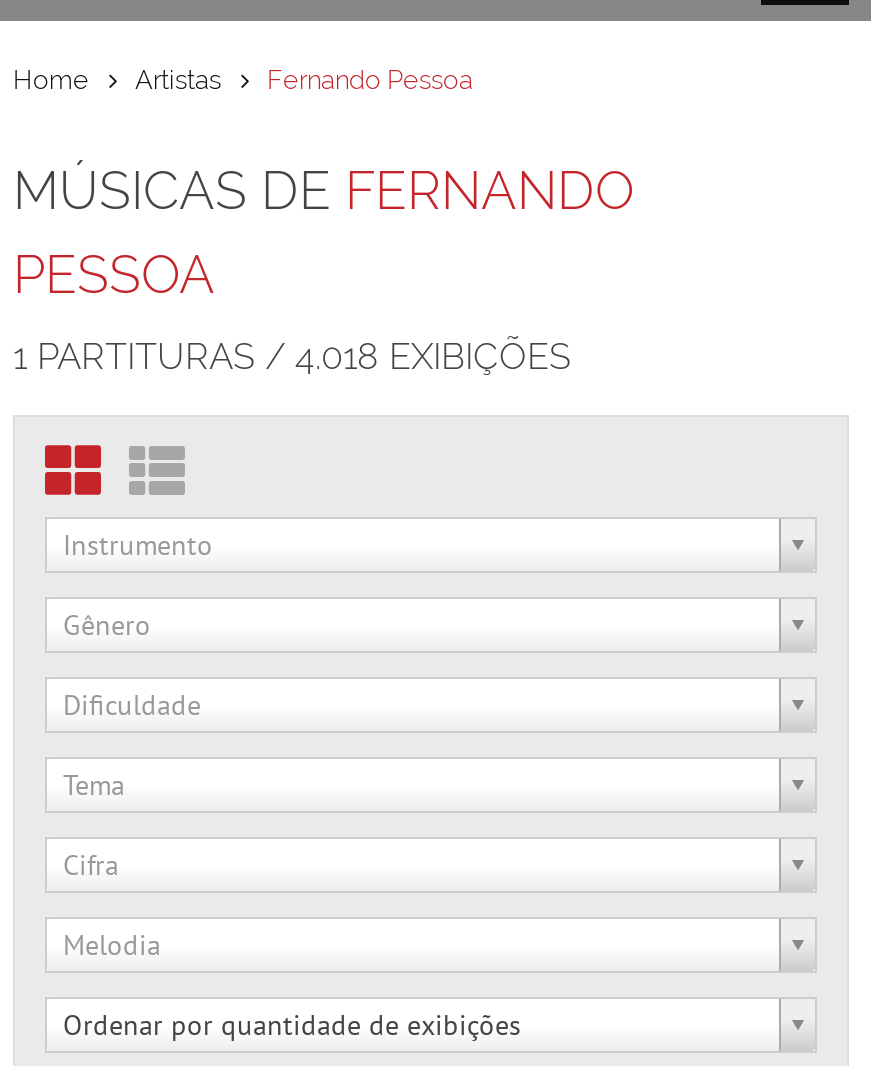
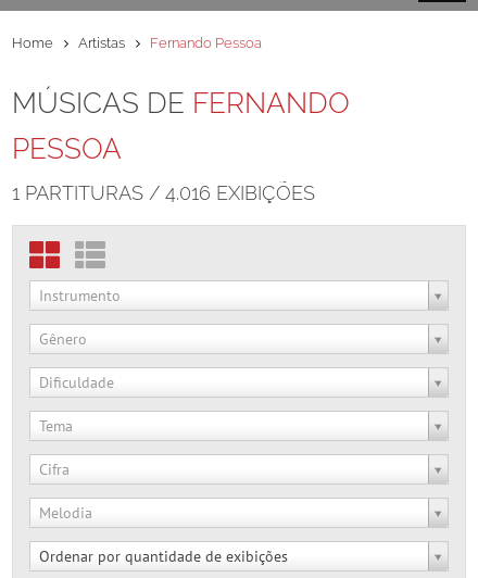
[13,335,571,377] 1 PARTITURAS / 4.018 EXIBIÇÕES -> [12,181,315,204] 1 PARTITURAS / 4.016 EXIBIÇÕES

